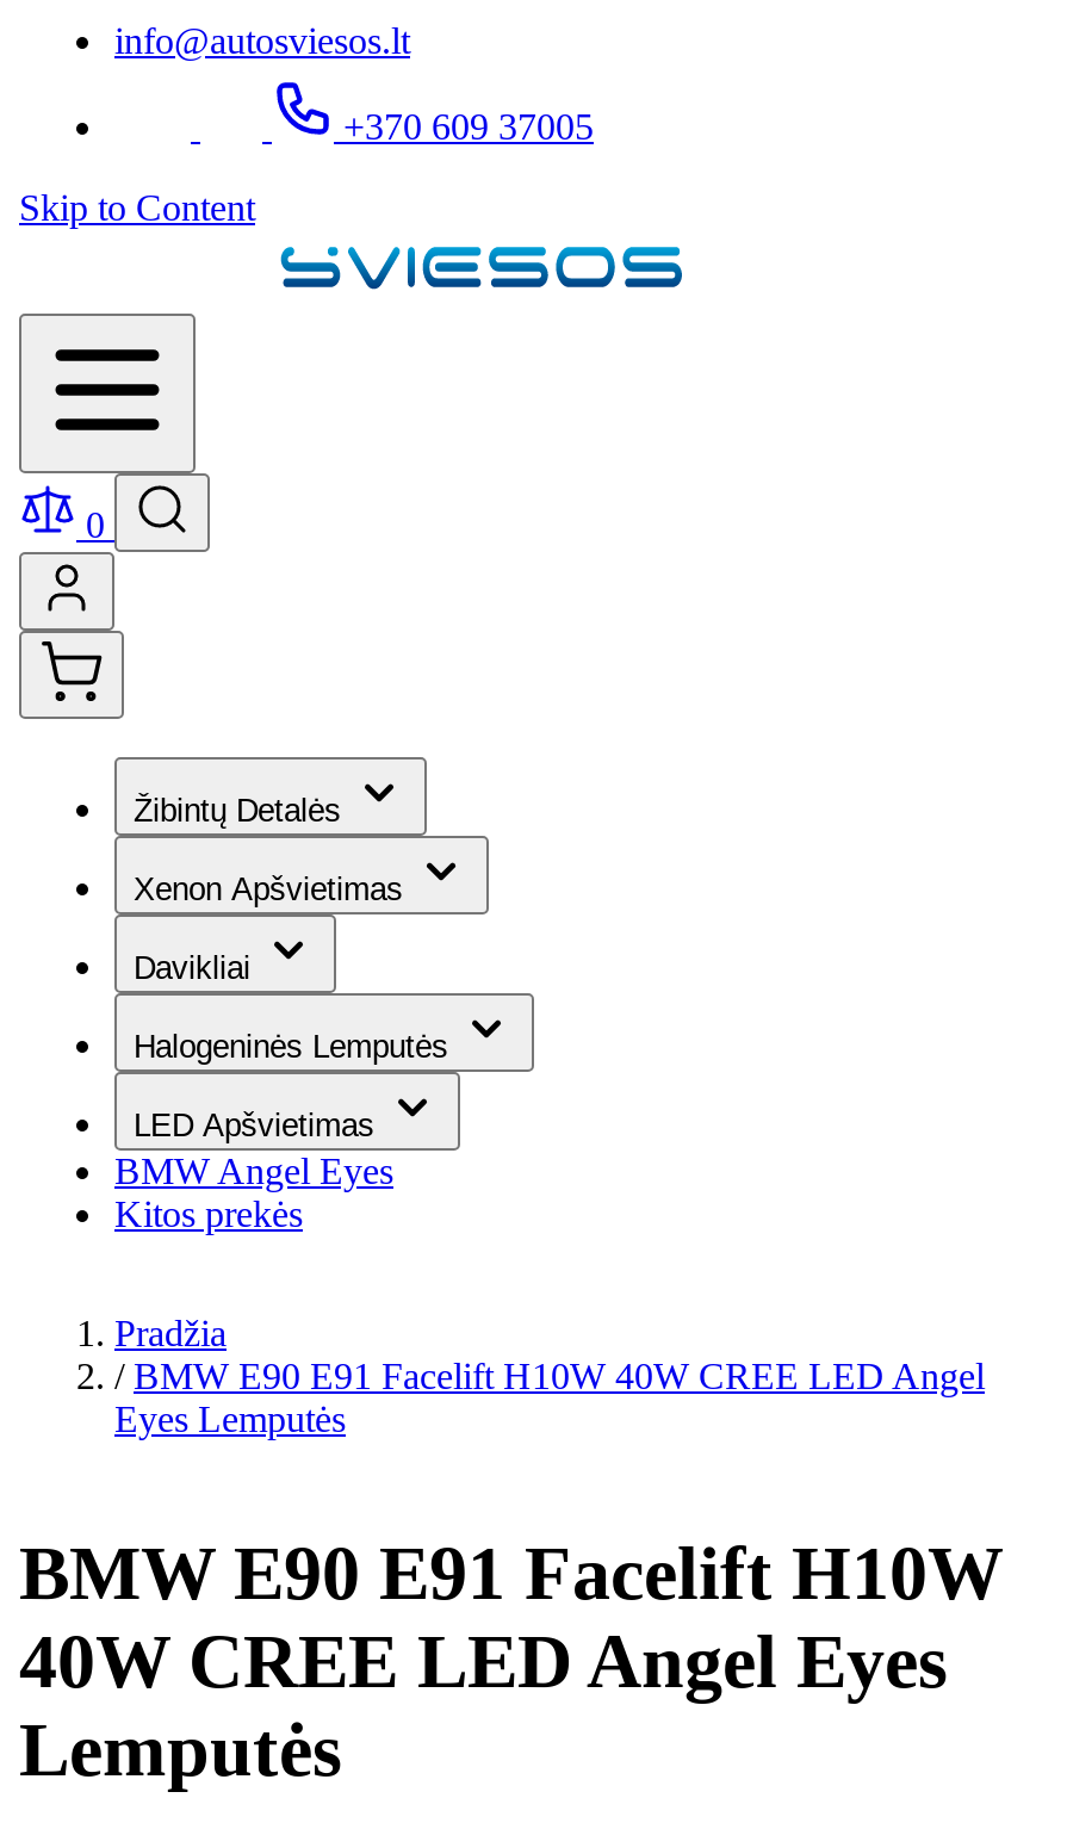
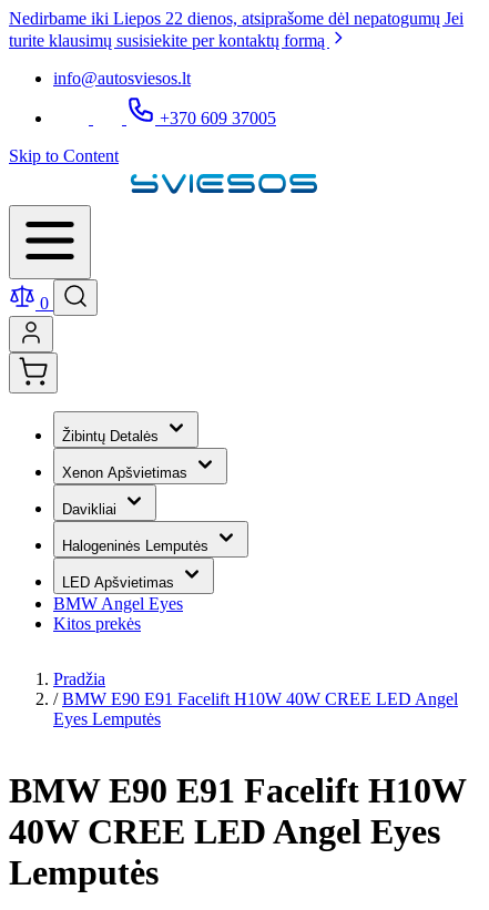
none -> [9,9,463,50] Nedirbame iki Liepos 22 dienos, atsiprašome dėl nepatogumų Jei | turite klausimų susisiekite per kontaktų formą

